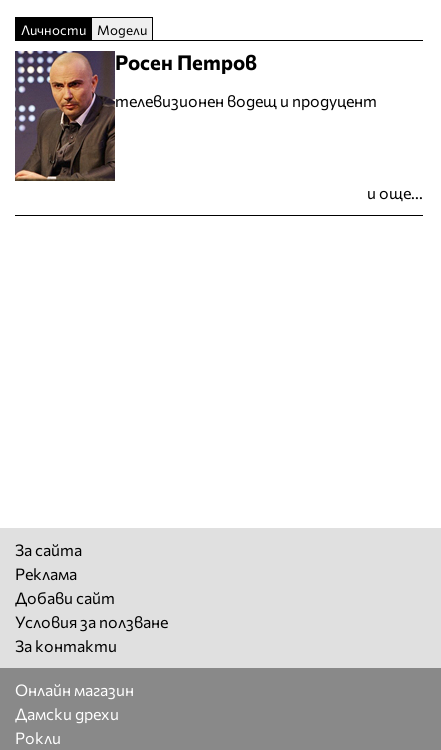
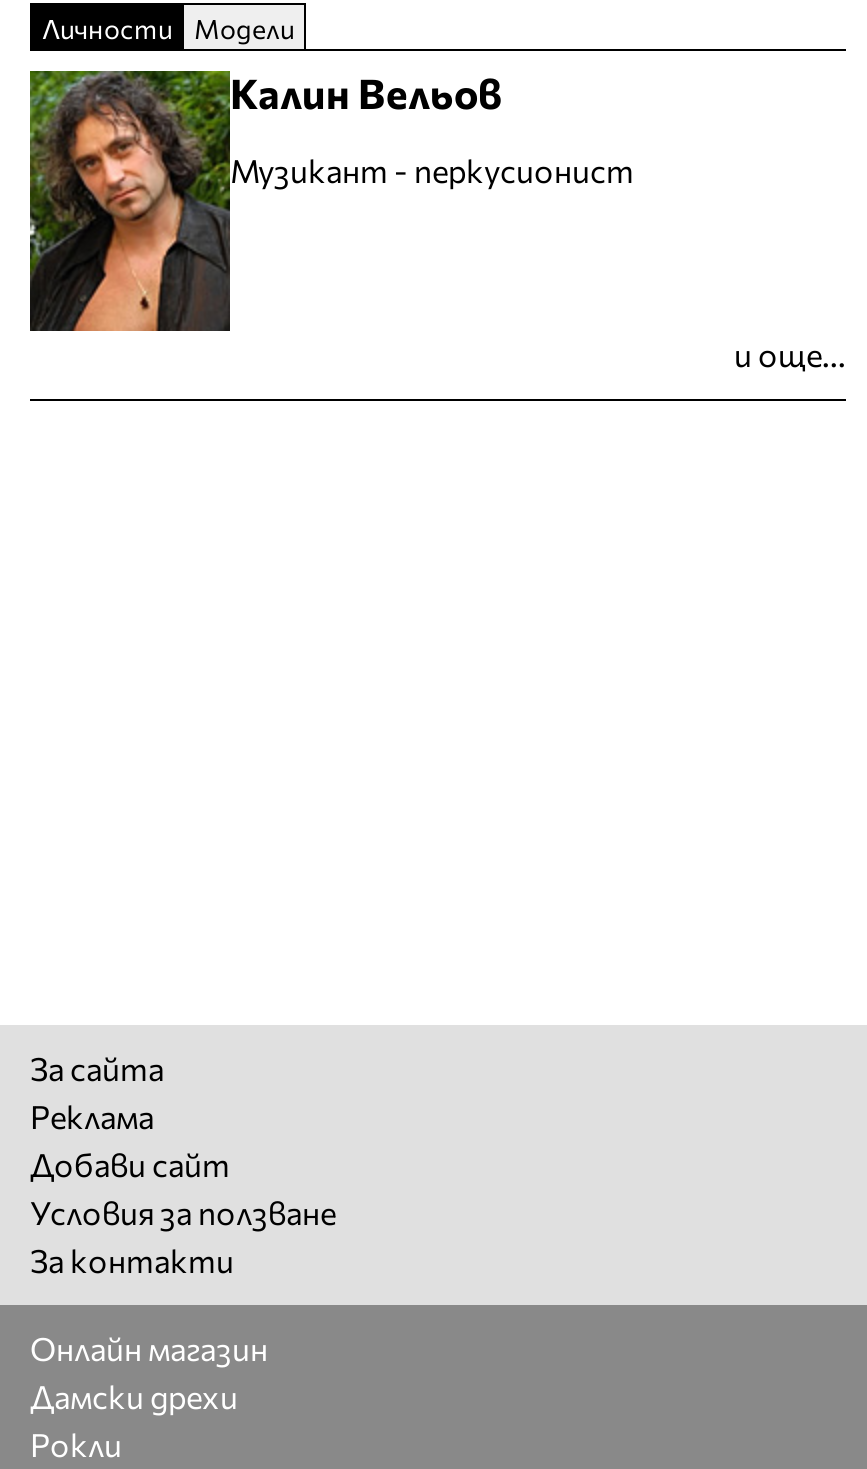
[14,49,257,182] [image] | Росен Петров -> [28,67,502,333] [image] | Калин Вельов
[115,91,377,110] телевизионен водещ и продуцент -> [230,151,634,189] Музикант - перкусионист

